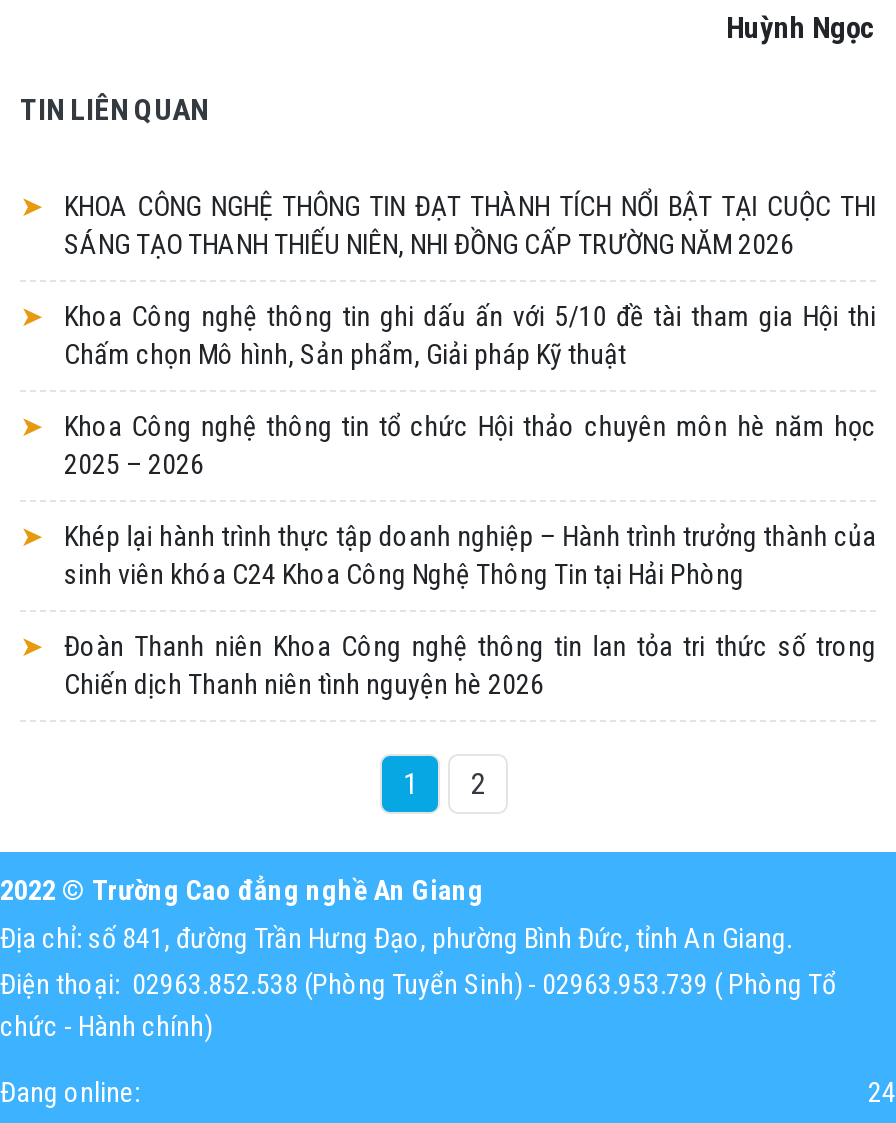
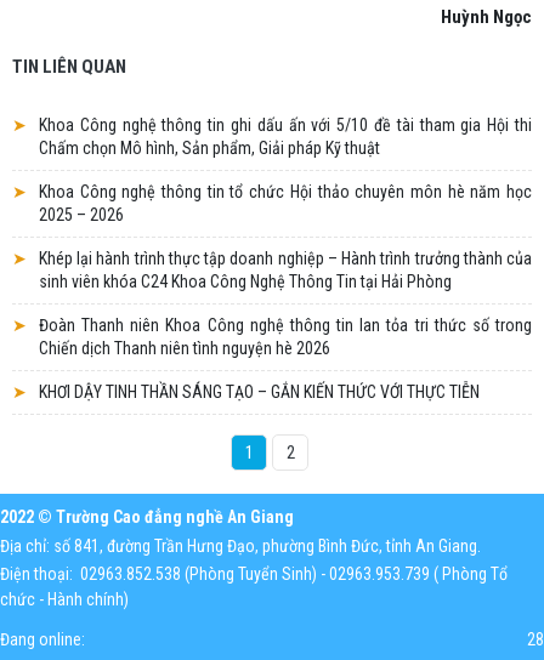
[64,190,876,260] KHOA CÔNG NGHỆ THÔNG TIN ĐẠT THÀNH TÍCH NỔI BẬT TẠI CUỘC THI | SÁNG TẠO THANH THIẾU NIÊN, NHI ĐỒNG CẤP TRƯỜNG NĂM 2026 -> none
moved [64,300,876,700] -> [39,115,532,358]: Khoa Công nghệ thông tin ghi dấu ấn với 5/10 đề tài tham gia Hội thi | Chấm chọn Mô hình, Sản phẩm, Giải pháp Kỹ thuật | Khoa Công nghệ thông tin tổ chức Hội thảo chuyên môn hè năm học | 2025 – 2026 | Khép lại hành trình thực tập doanh nghiệp – Hành trình trưởng thành của | sinh viên khóa C24 Khoa Công Nghệ Thông Tin tại Hải Phòng | Đoàn Thanh niên Khoa Công nghệ thông tin lan tỏa tri thức số trong | Chiến dịch Thanh niên tình nguyện hè 2026
none -> [39,382,480,402] KHƠI DẬY TINH THẦN SÁNG TẠO – GẮN KIẾN THỨC VỚI THỰC TIỄN
[868,1076,896,1108] 24 -> [527,630,544,649] 28

